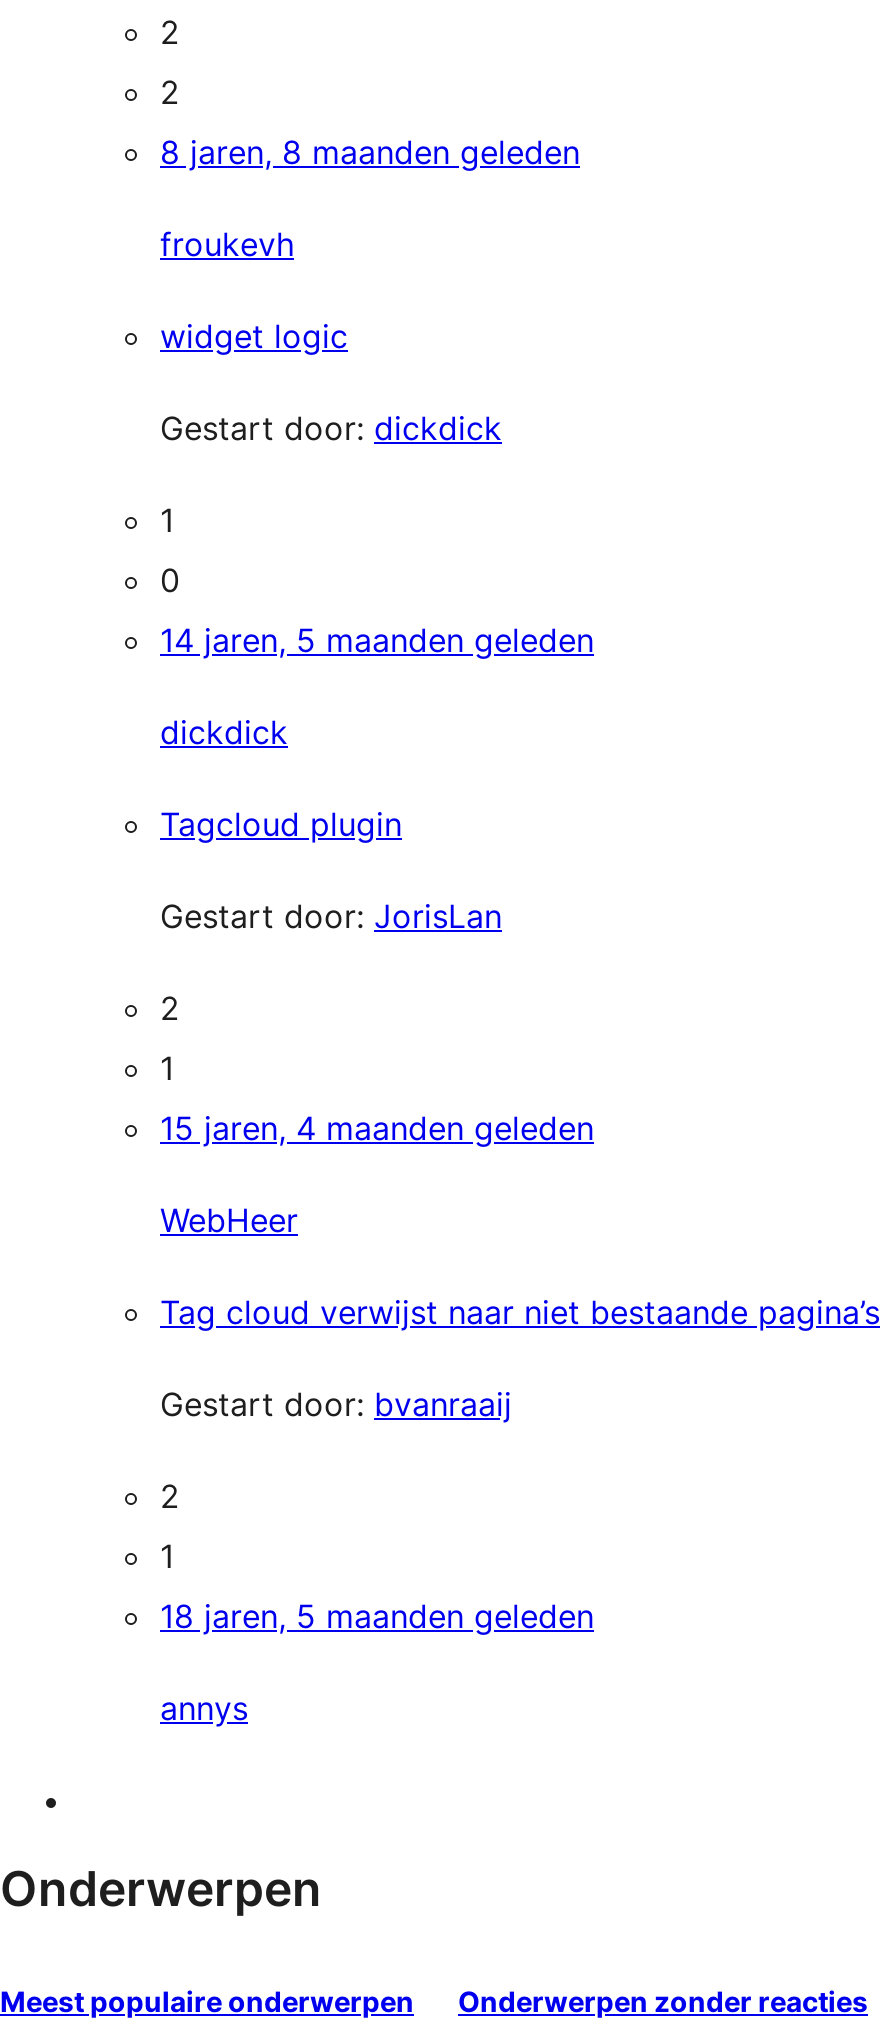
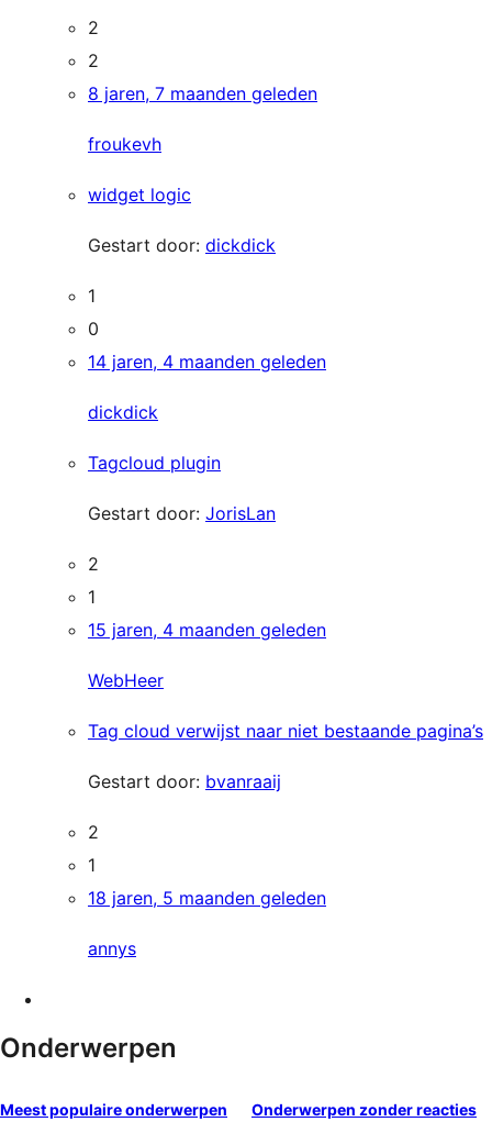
[160,132,580,172] 8 jaren, 8 maanden geleden -> [88,82,317,104] 8 jaren, 7 maanden geleden
[160,620,594,660] 14 jaren, 5 maanden geleden -> [88,351,326,373] 14 jaren, 4 maanden geleden

